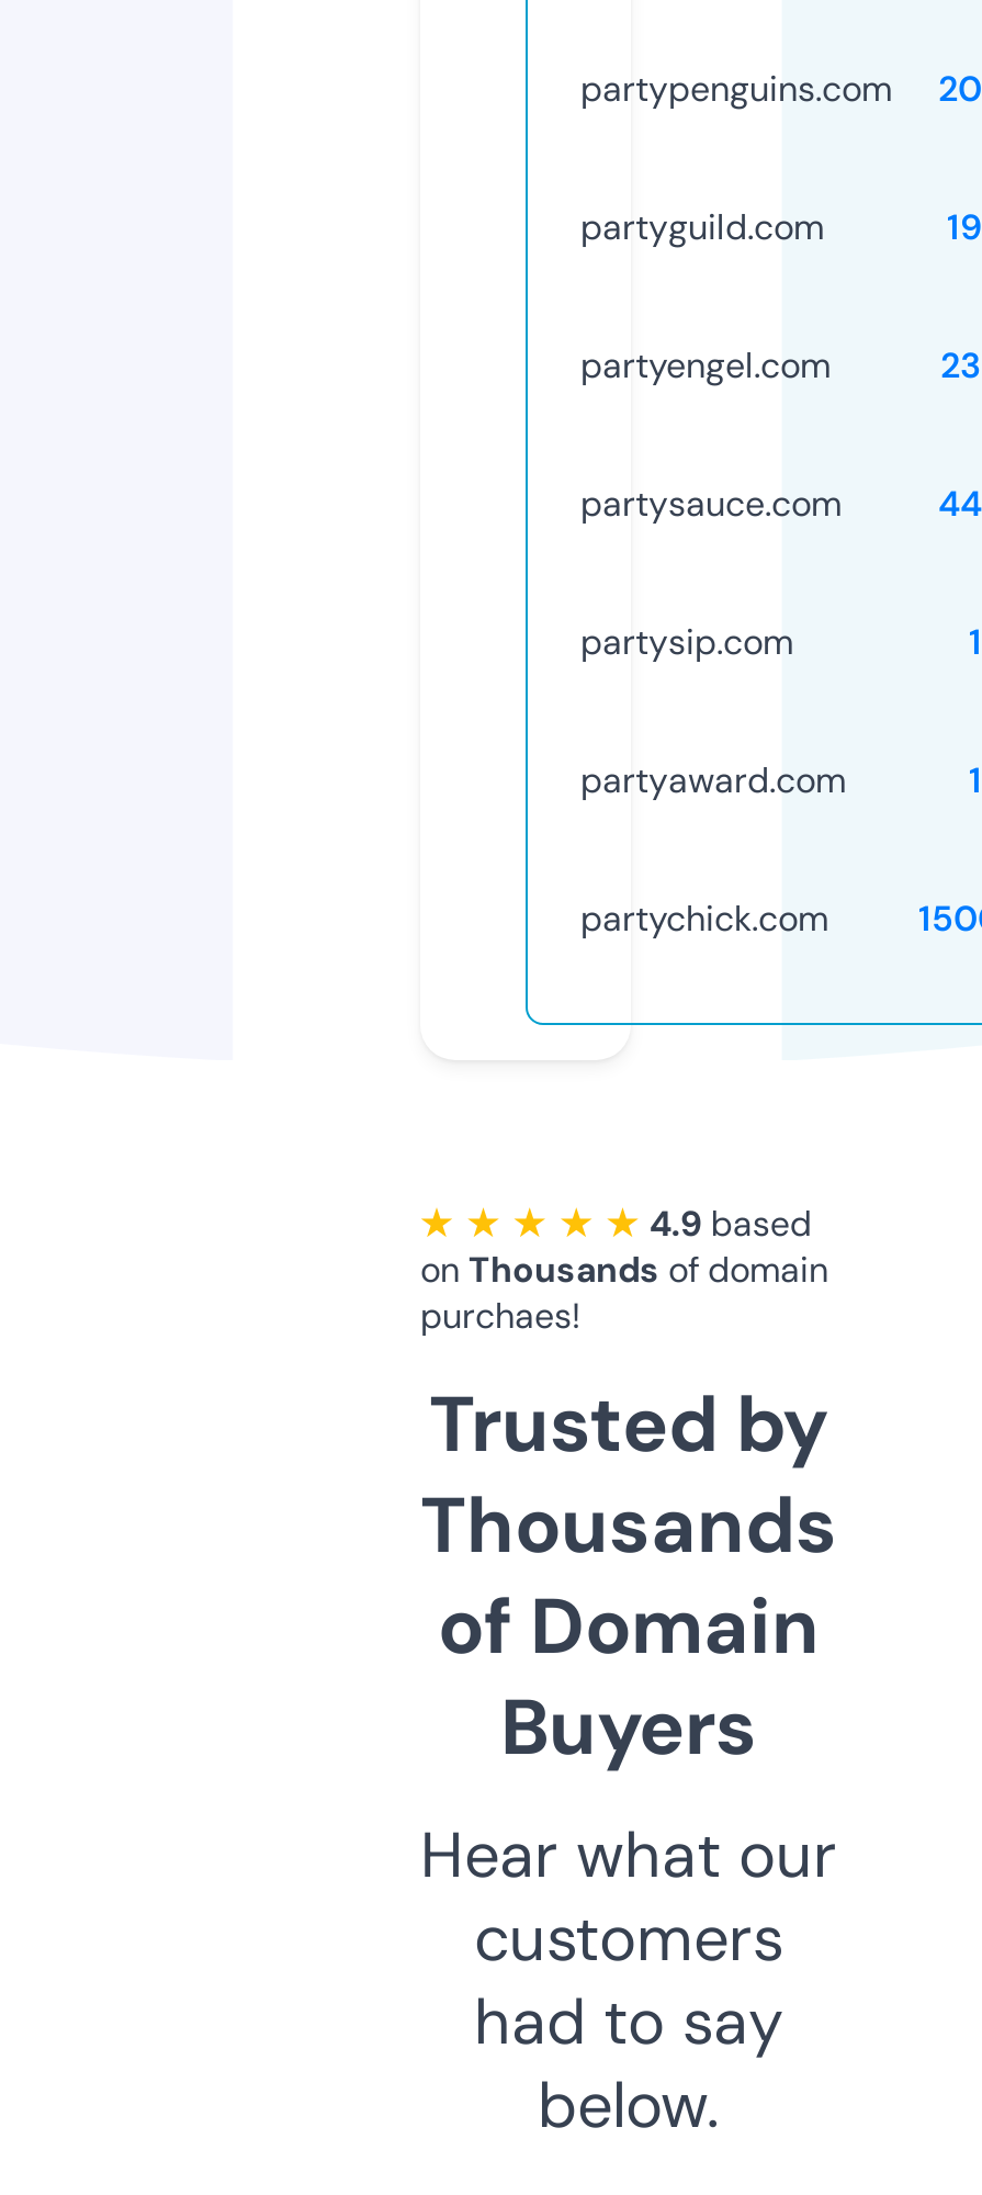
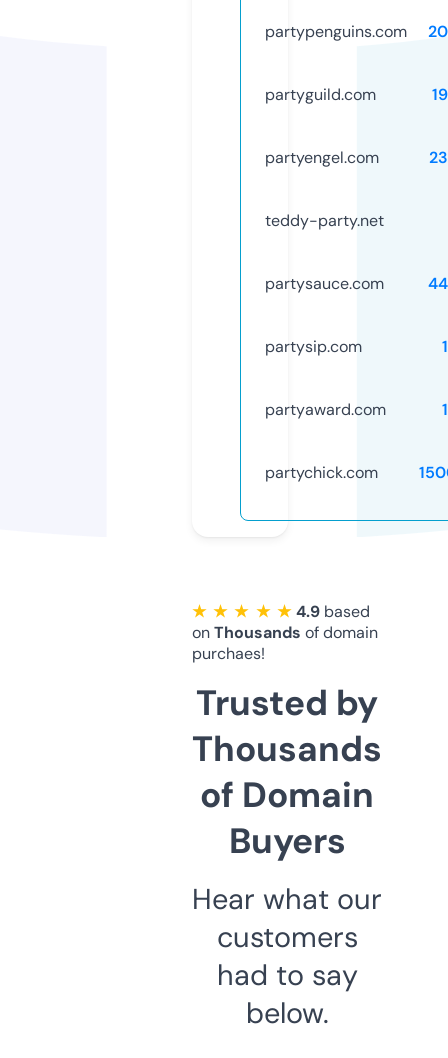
none -> [265,210,384,231] teddy-party.net

